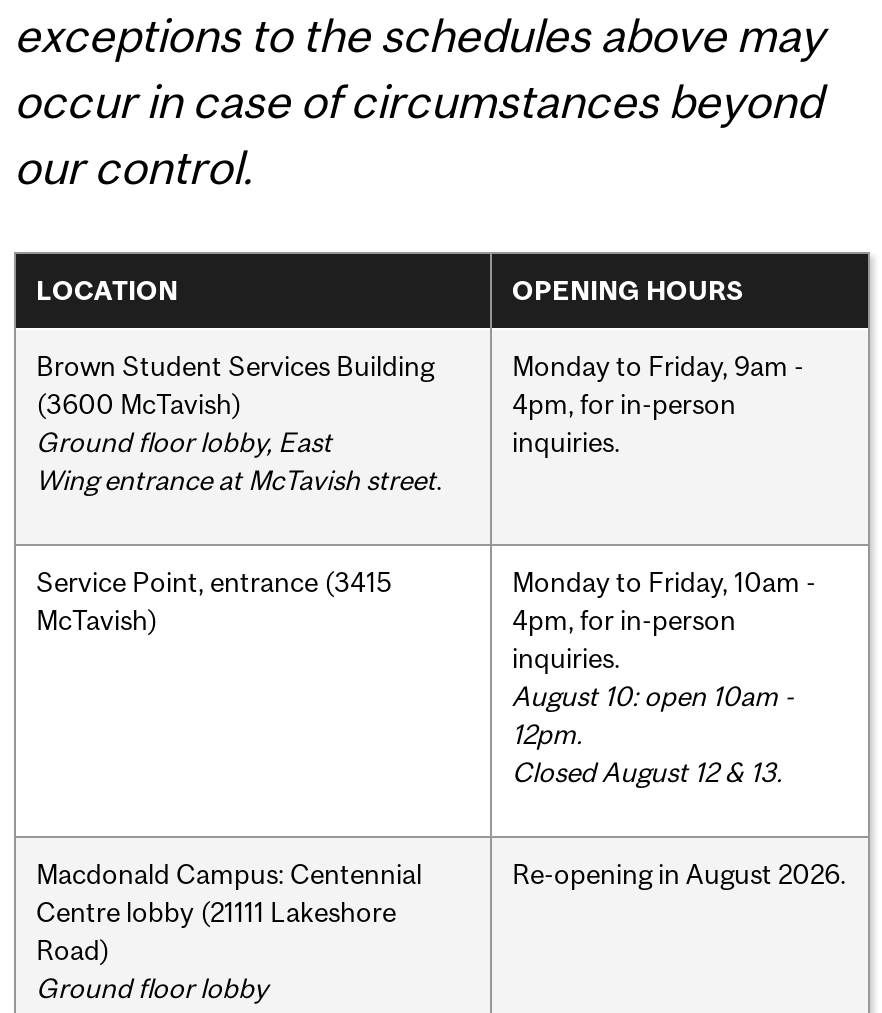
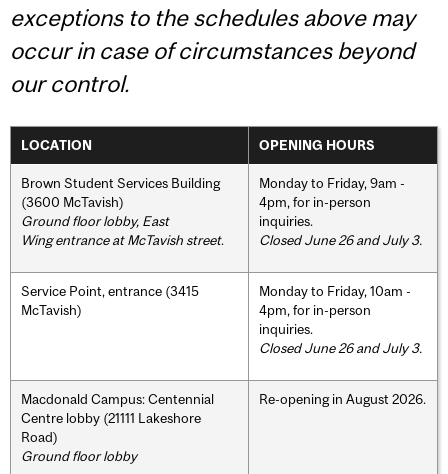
none -> [259,232,422,248] Closed June 26 and July 3.
[512,679,794,787] August 10: open 10am - | 12pm. | Closed August 12 & 13. -> [259,340,422,356] Closed June 26 and July 3.

